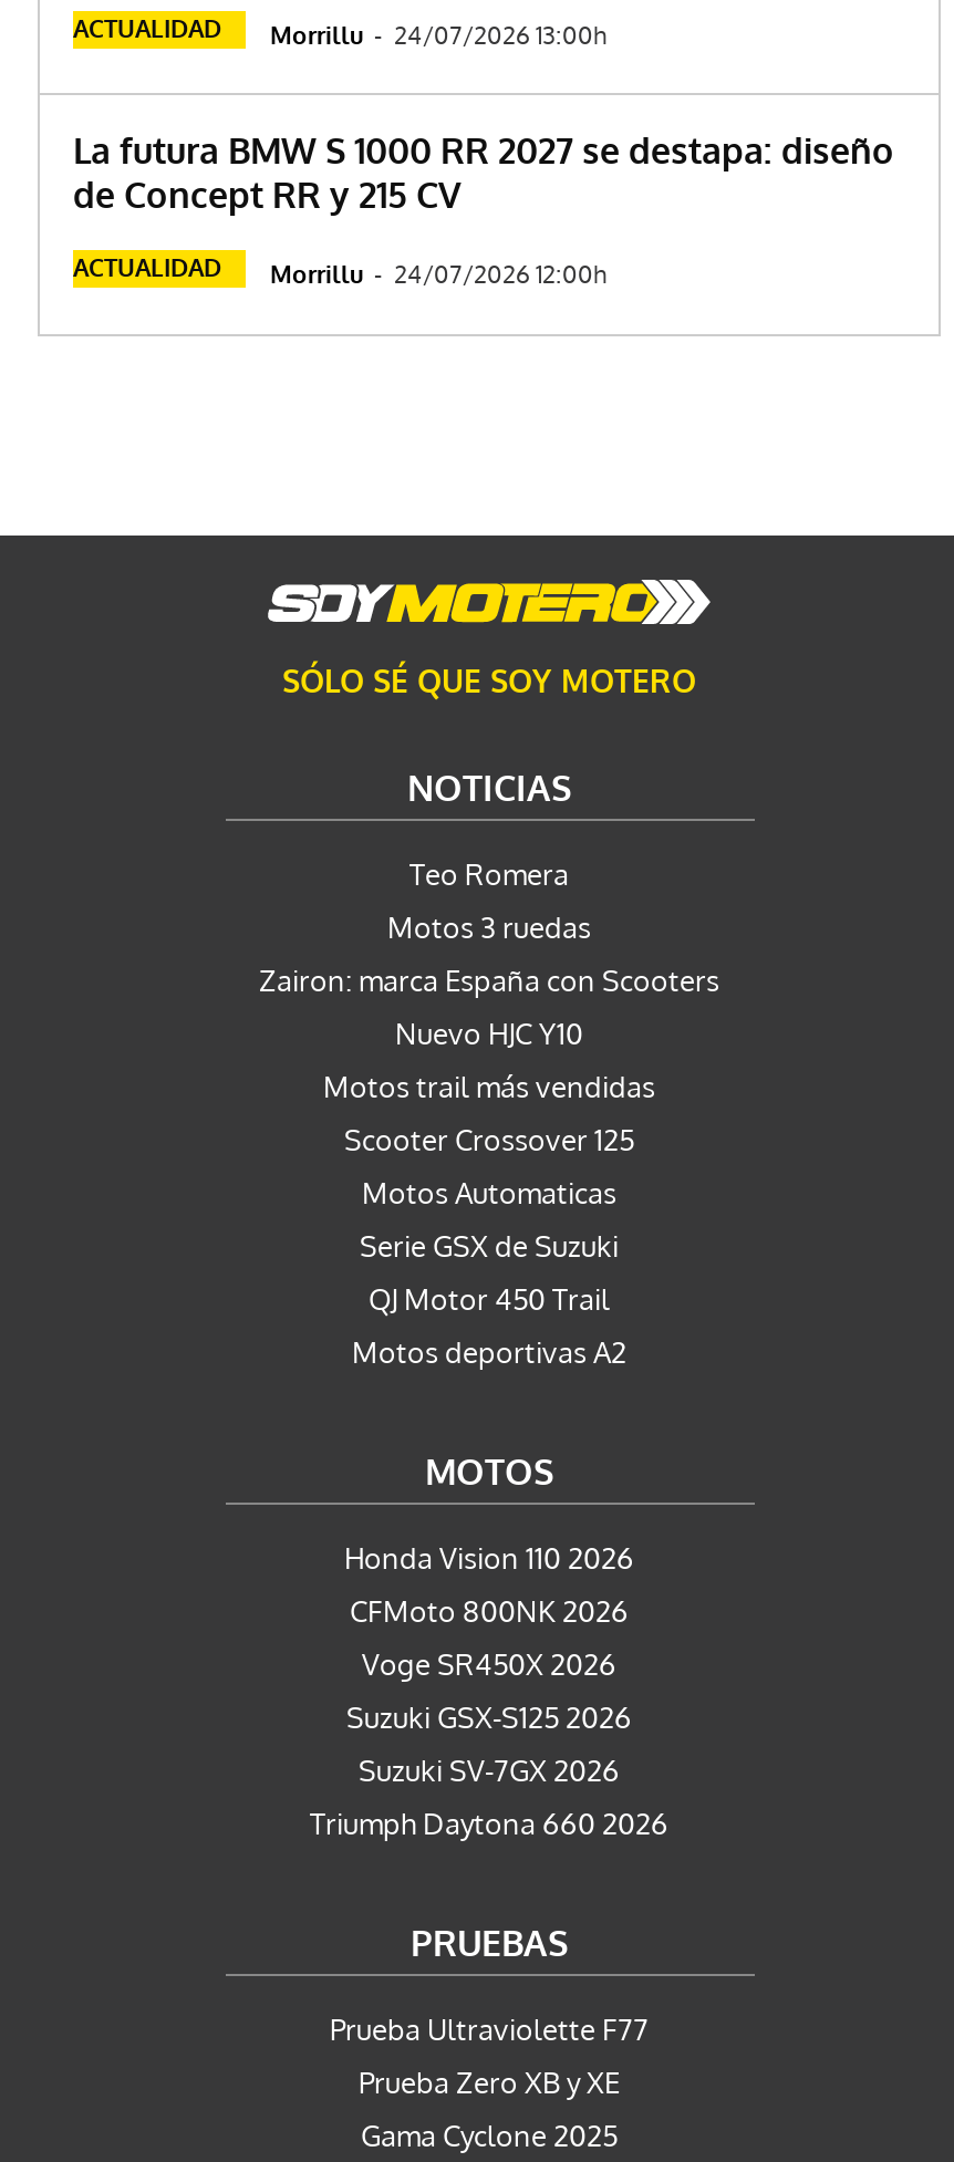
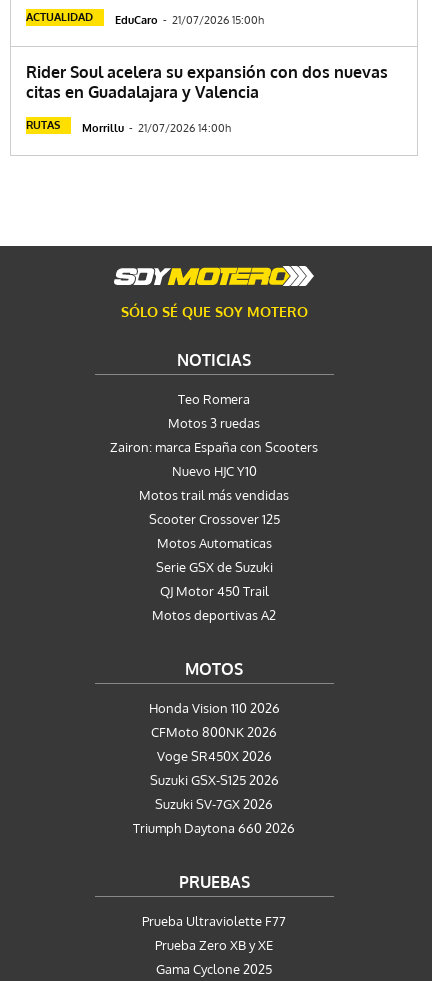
[73,14,606,51] ACTUALIDAD Morrillu - 24/07/2026 13:00h -> [26,10,264,27] ACTUALIDAD EduCaro - 21/07/2026 15:00h
[73,129,894,217] La futura BMW S 1000 RR 2027 se destapa: diseño | de Concept RR y 215 CV -> [26,62,388,102] Rider Soul acelera su expansión con dos nuevas | citas en Guadalajara y Valencia
[73,253,606,290] ACTUALIDAD | Morrillu - 24/07/2026 12:00h -> [26,118,231,135] RUTAS | Morrillu - 21/07/2026 14:00h

